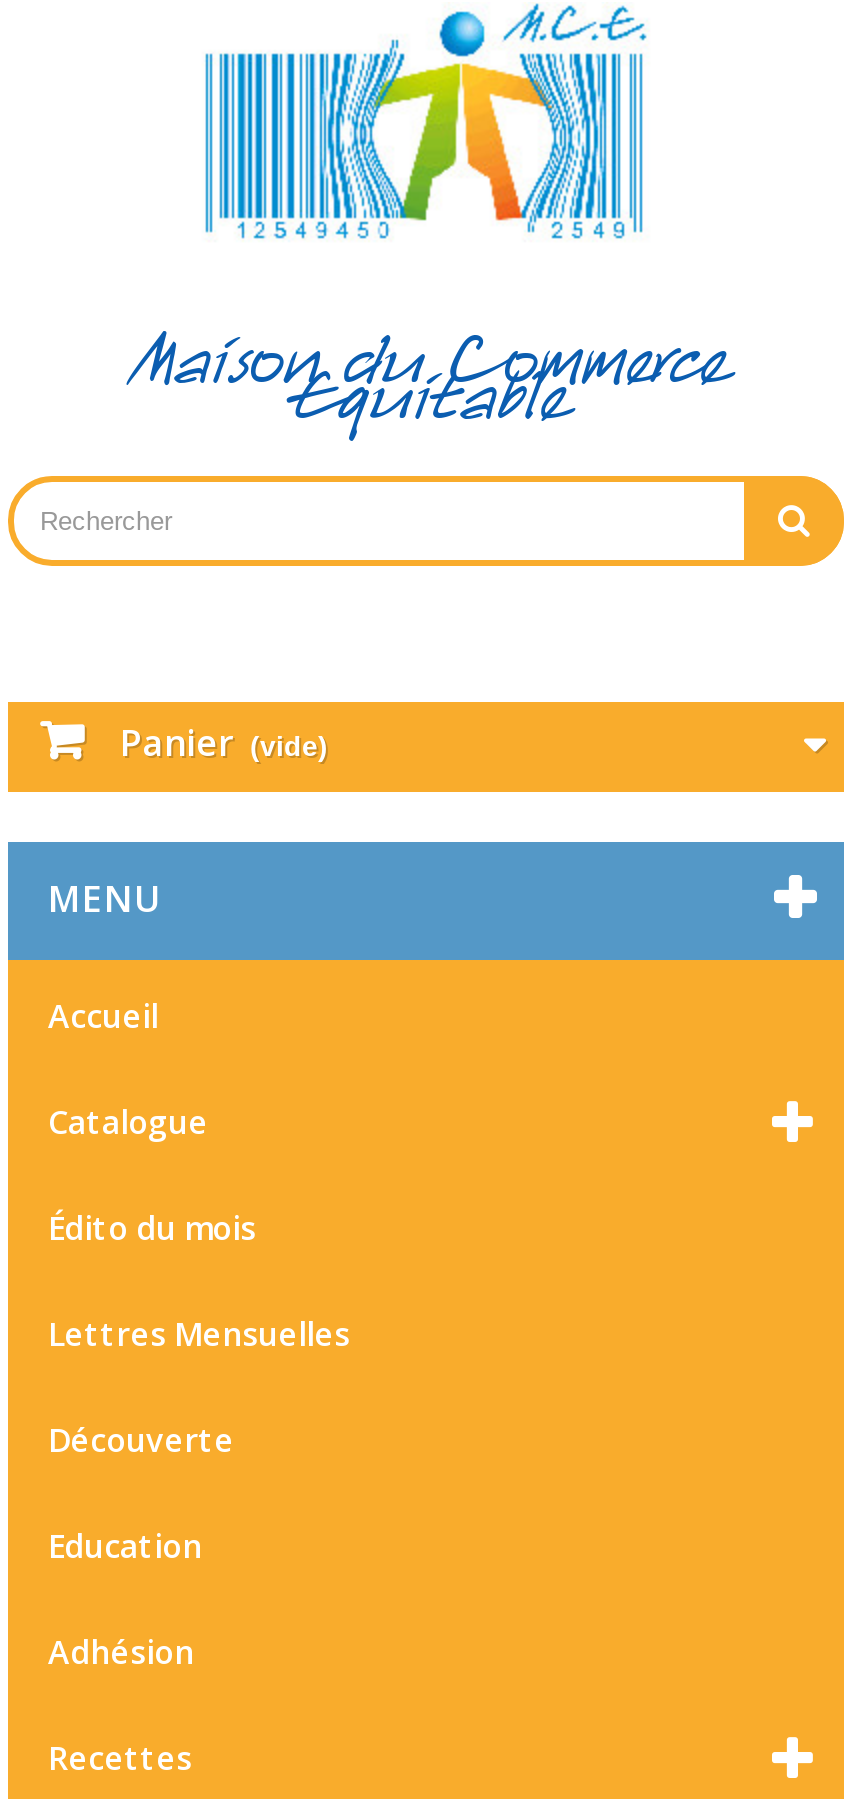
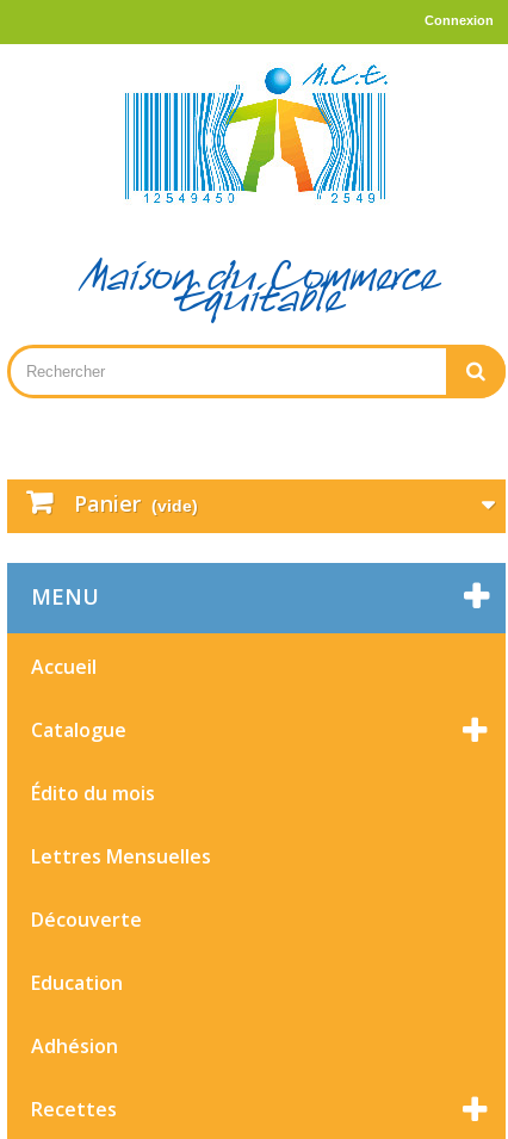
none -> [425,13,494,27] Connexion

